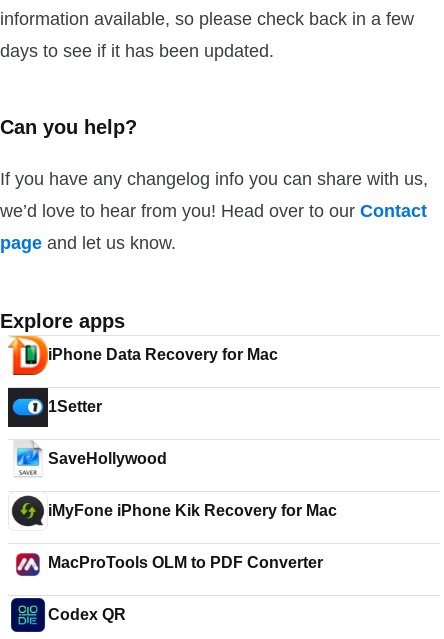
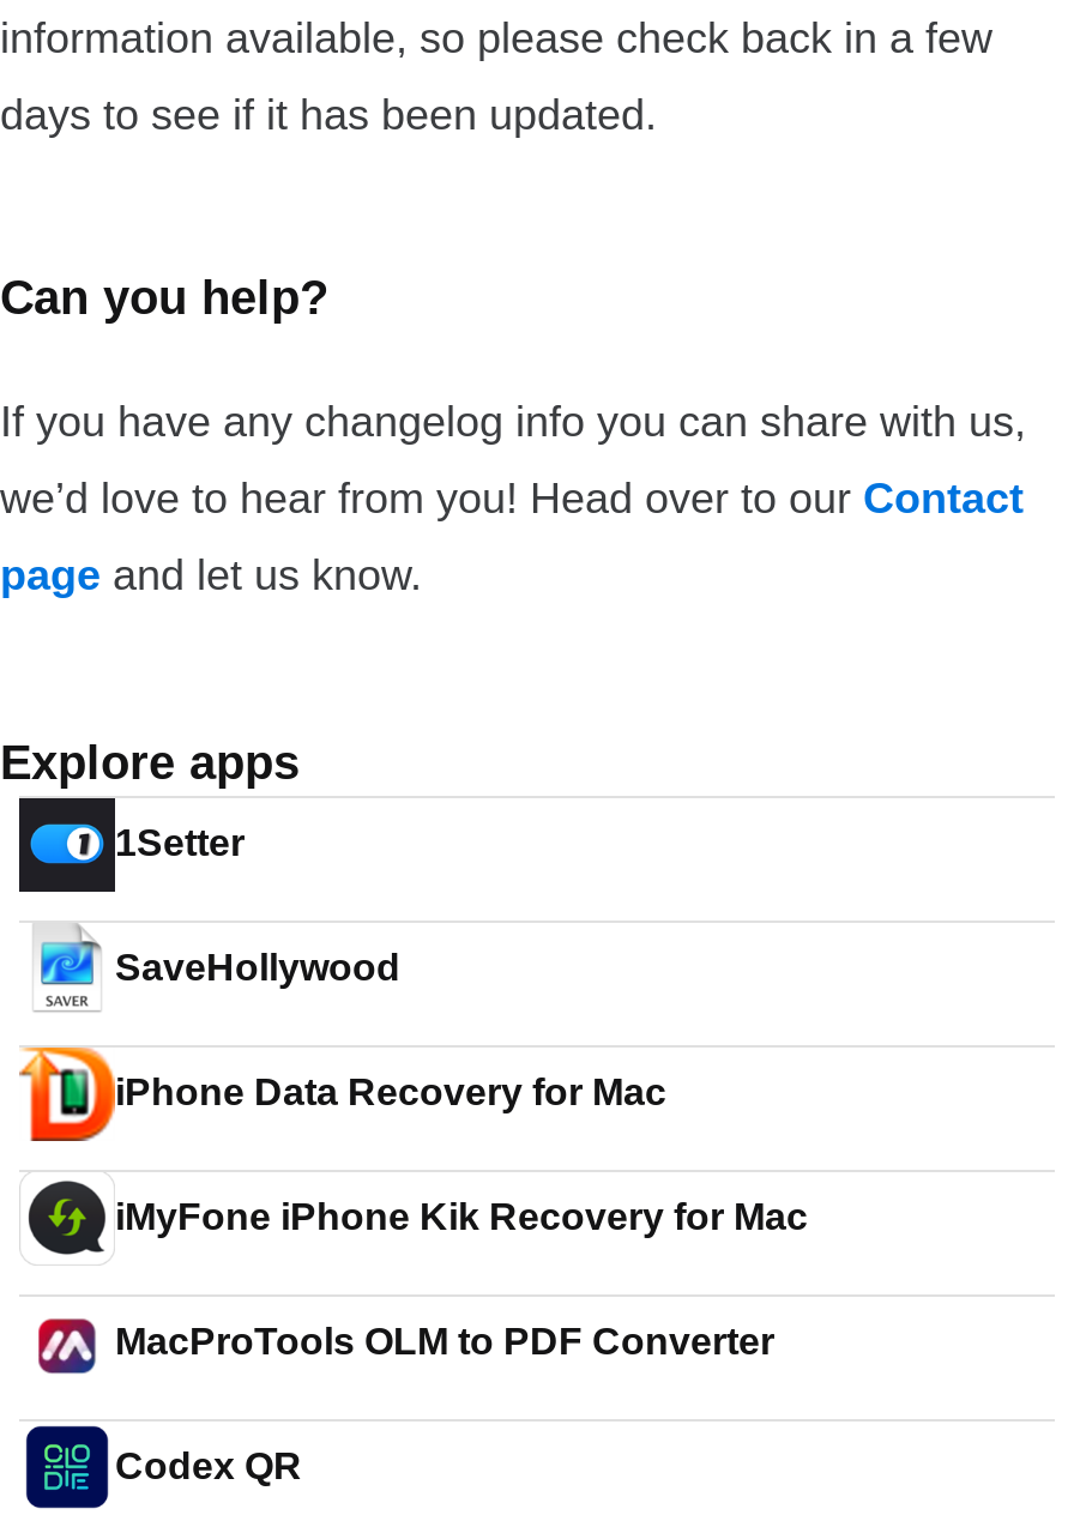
moved [8,335,278,376] -> [19,1045,666,1143]: [image] | iPhone Data Recovery for Mac
moved [48,398,167,467] -> [115,822,400,988]: 1Setter | SaveHollywood

